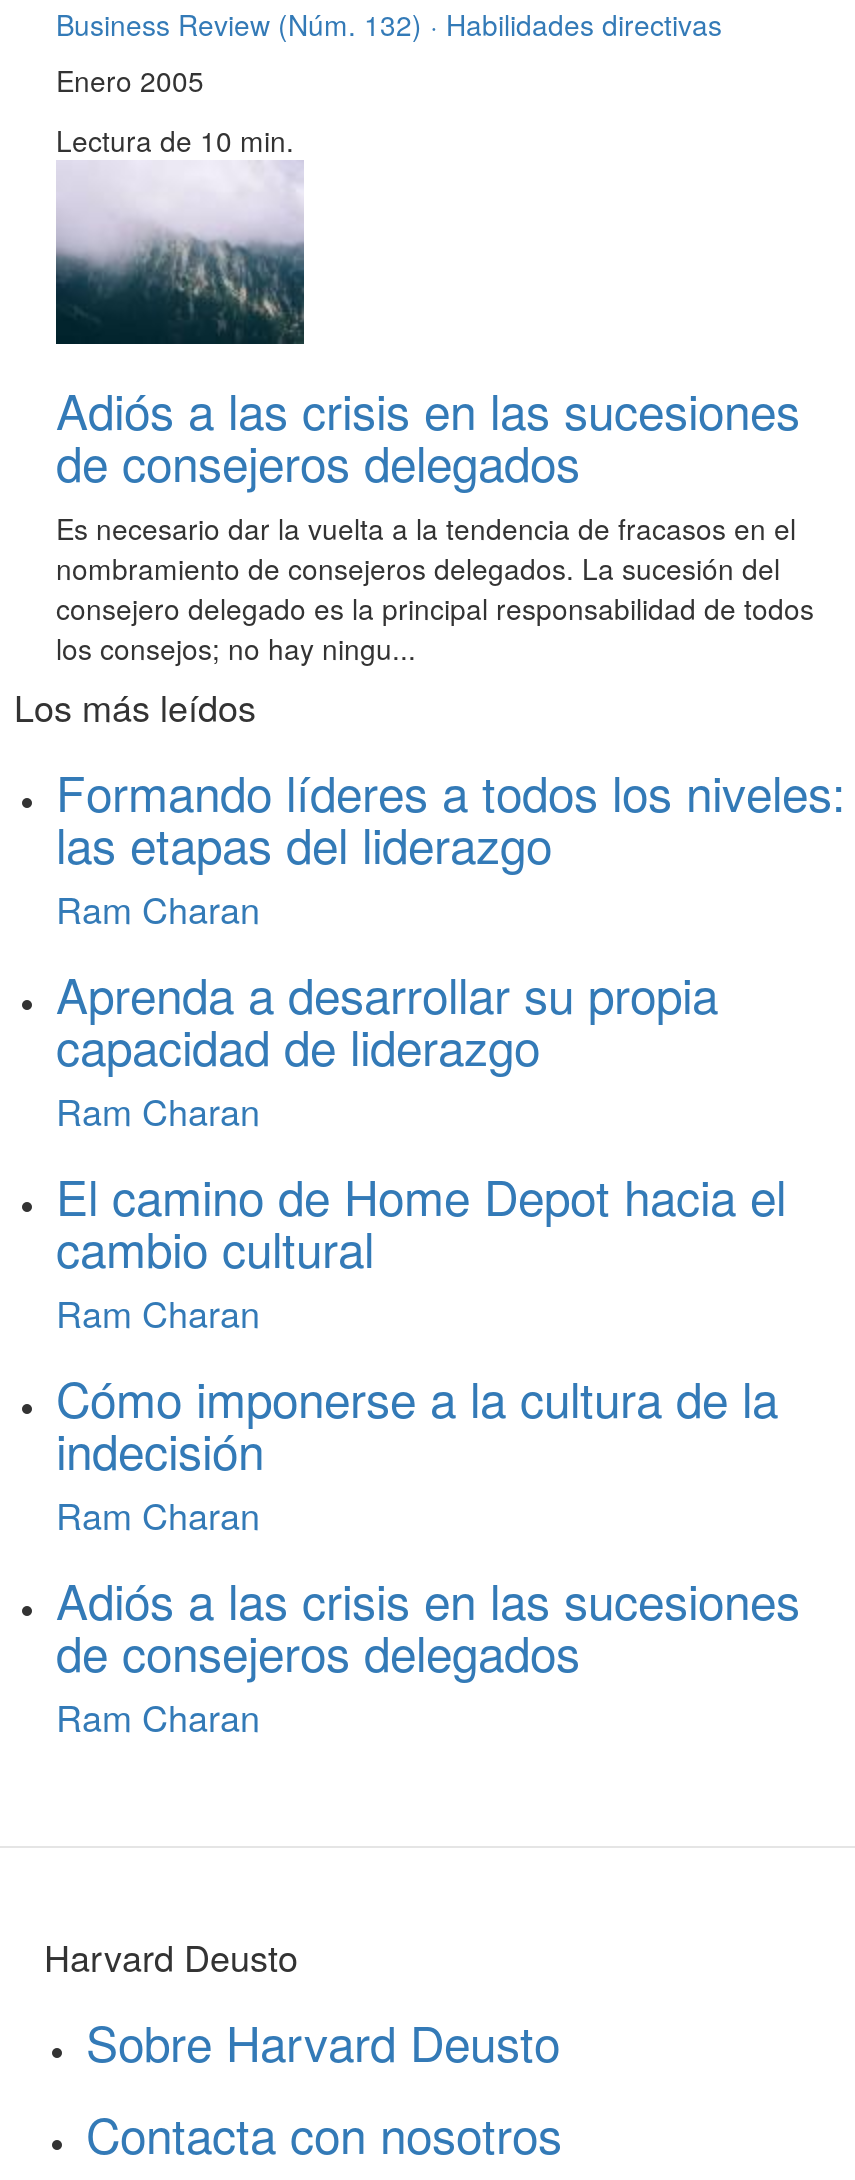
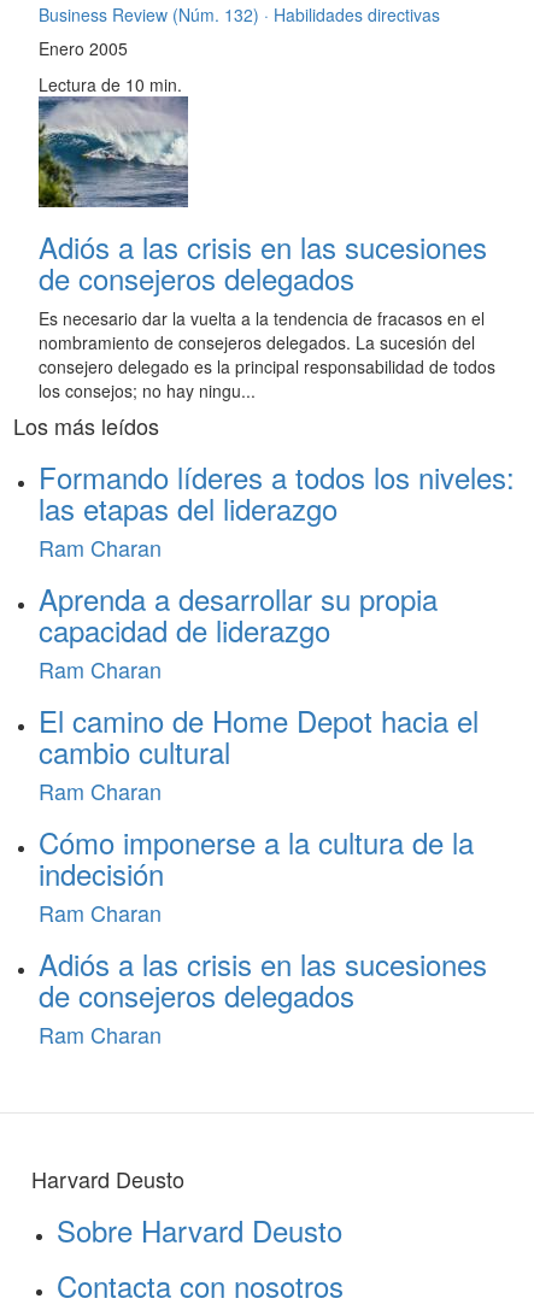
[54,166,306,346] [image] -> [37,96,189,208] [image]

